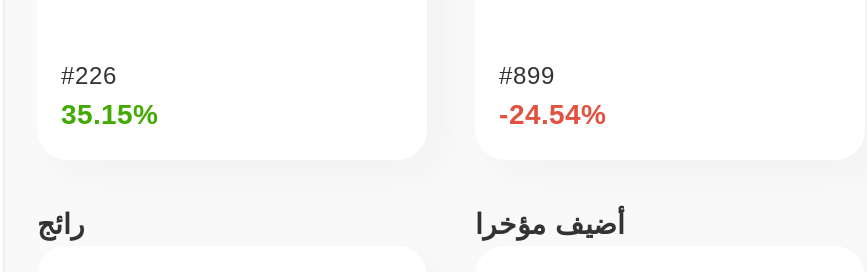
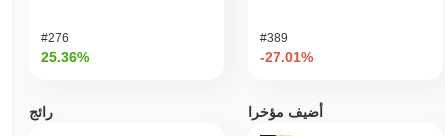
[61,61,157,129] #226 | 35.15% -> [41,31,89,65] #276 | 25.36%
[499,61,605,129] #899 | -24.54% -> [260,31,313,65] #389 | -27.01%

